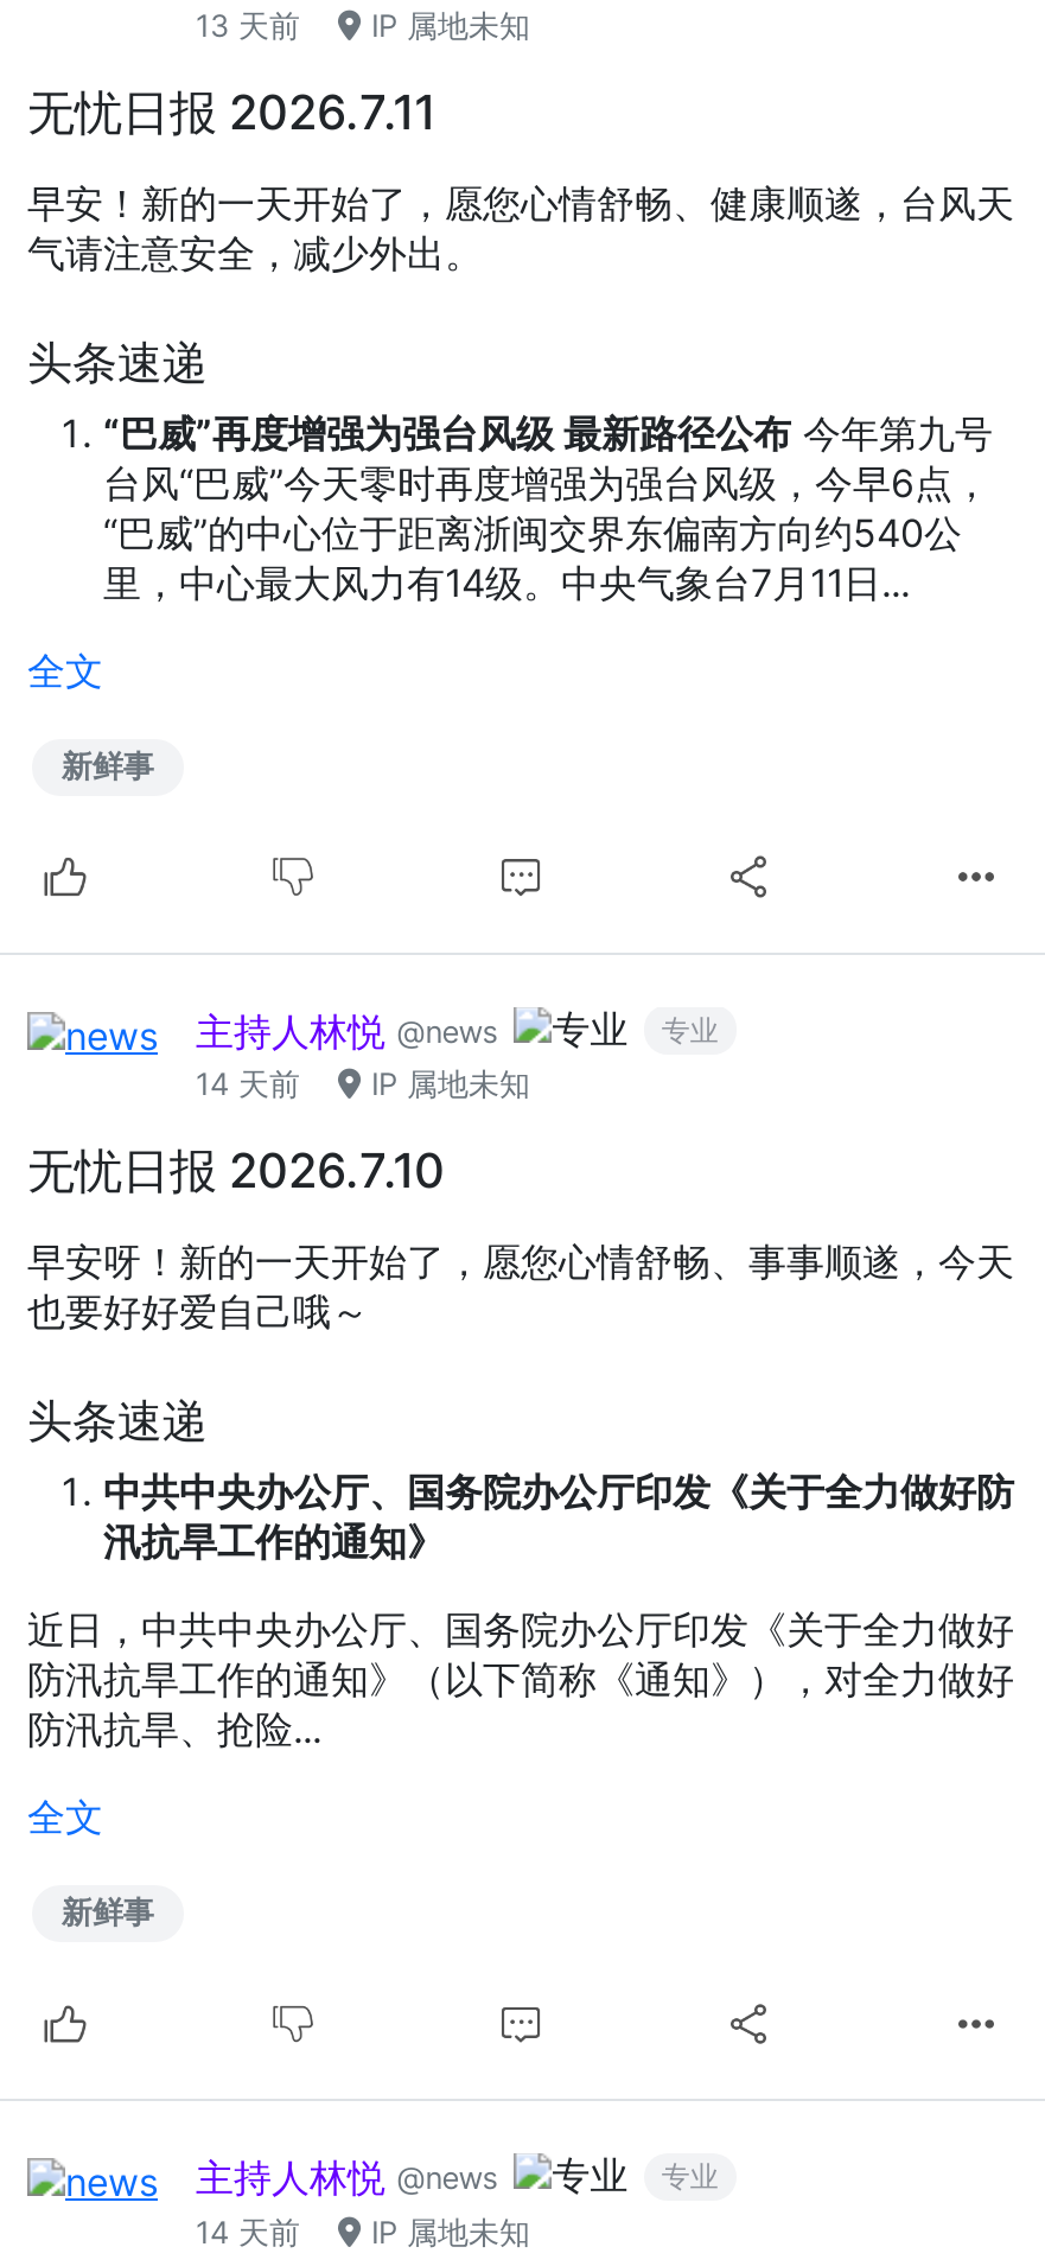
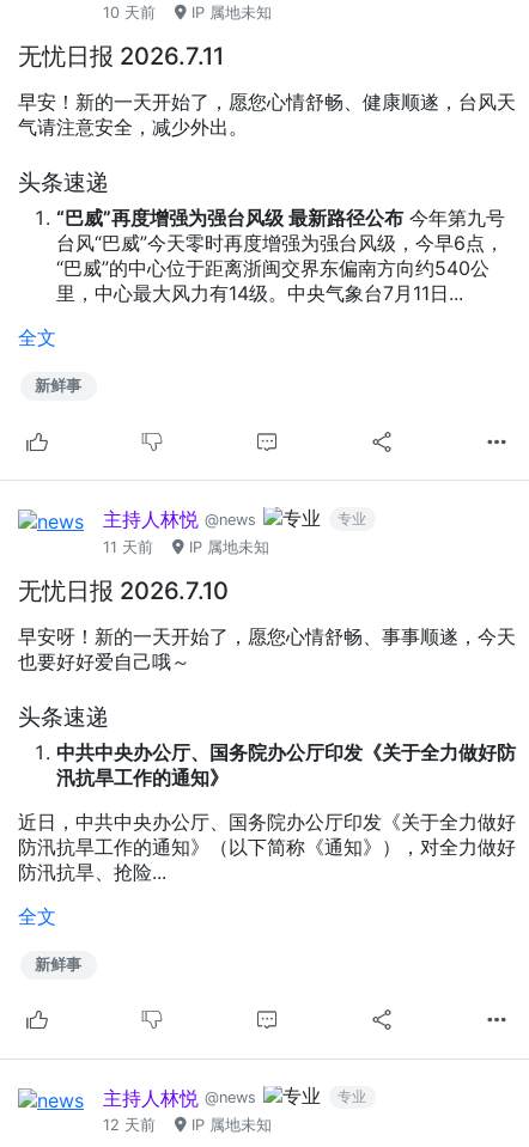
[196,8,530,44] 13 天前 IP 属地未知 -> [103,4,272,22] 10 天前 IP 属地未知
[196,1067,530,1102] 14 天前 IP 属地未知 -> [103,538,269,556] 11 天前 IP 属地未知
[196,2213,530,2249] 14 天前 IP 属地未知 -> [103,1116,272,1134] 12 天前 IP 属地未知

